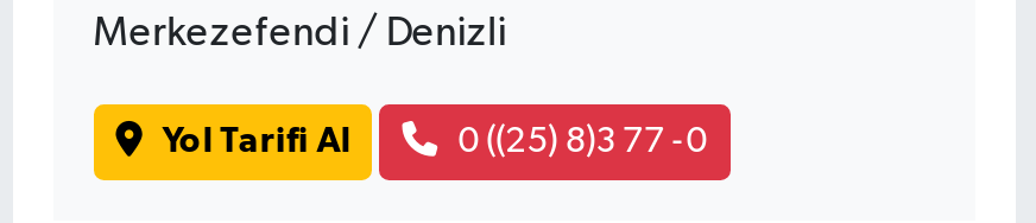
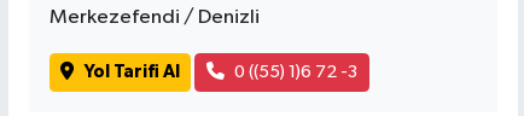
[458,123,707,159] 0 ((25) 8)3 77 -0 -> [234,63,358,81] 0 ((55) 1)6 72 -3

